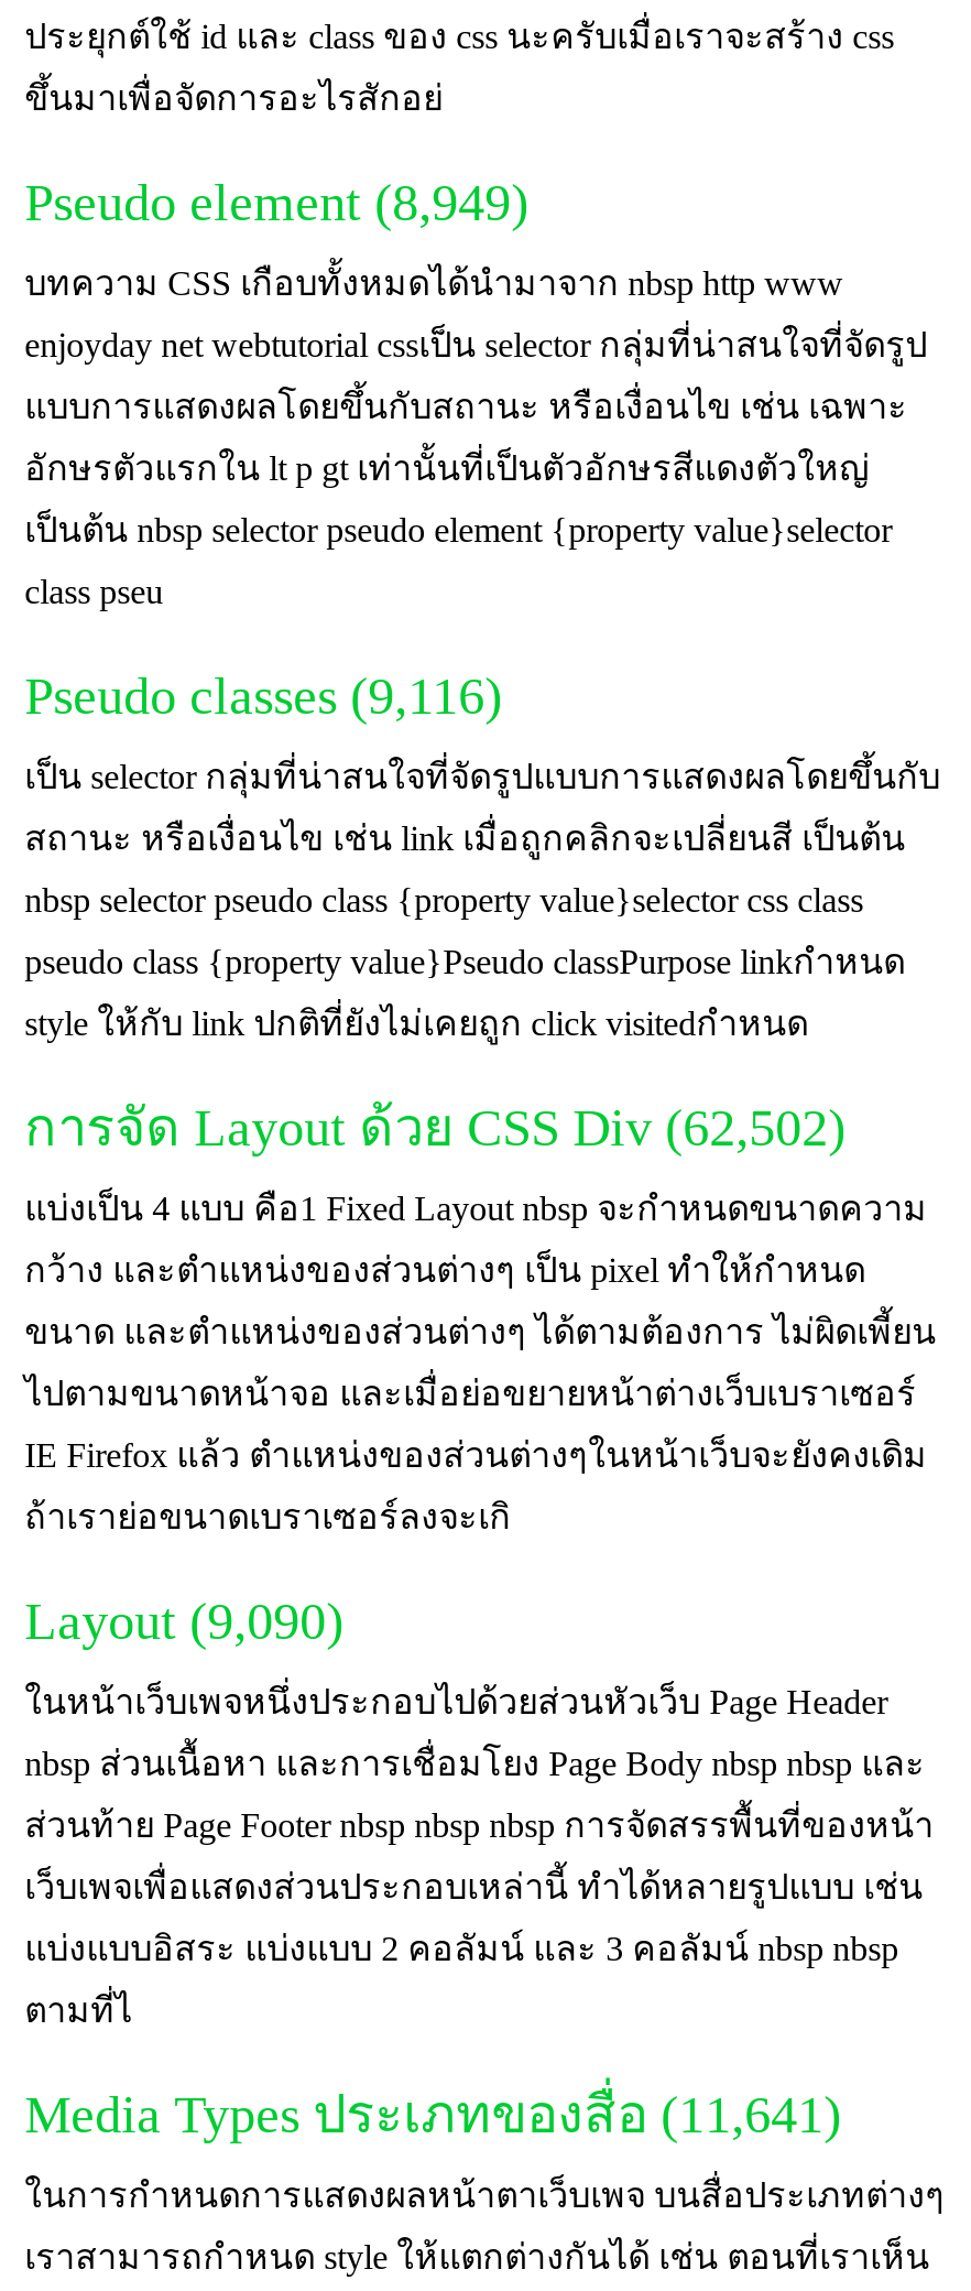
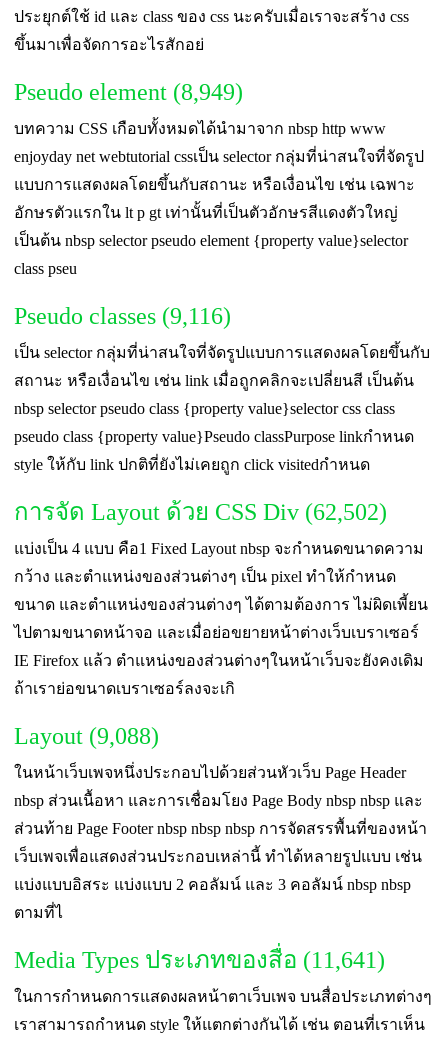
[25,1592,344,1649] Layout (9,090) -> [14,723,159,749] Layout (9,088)

